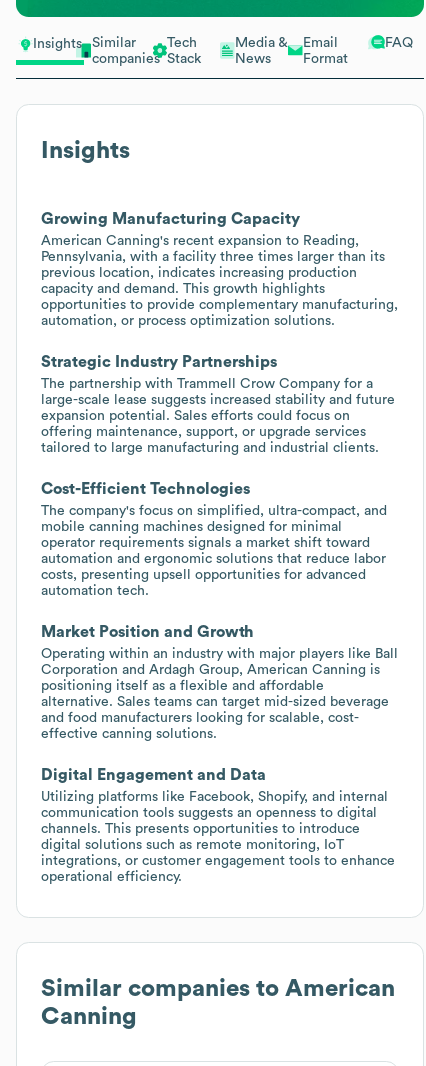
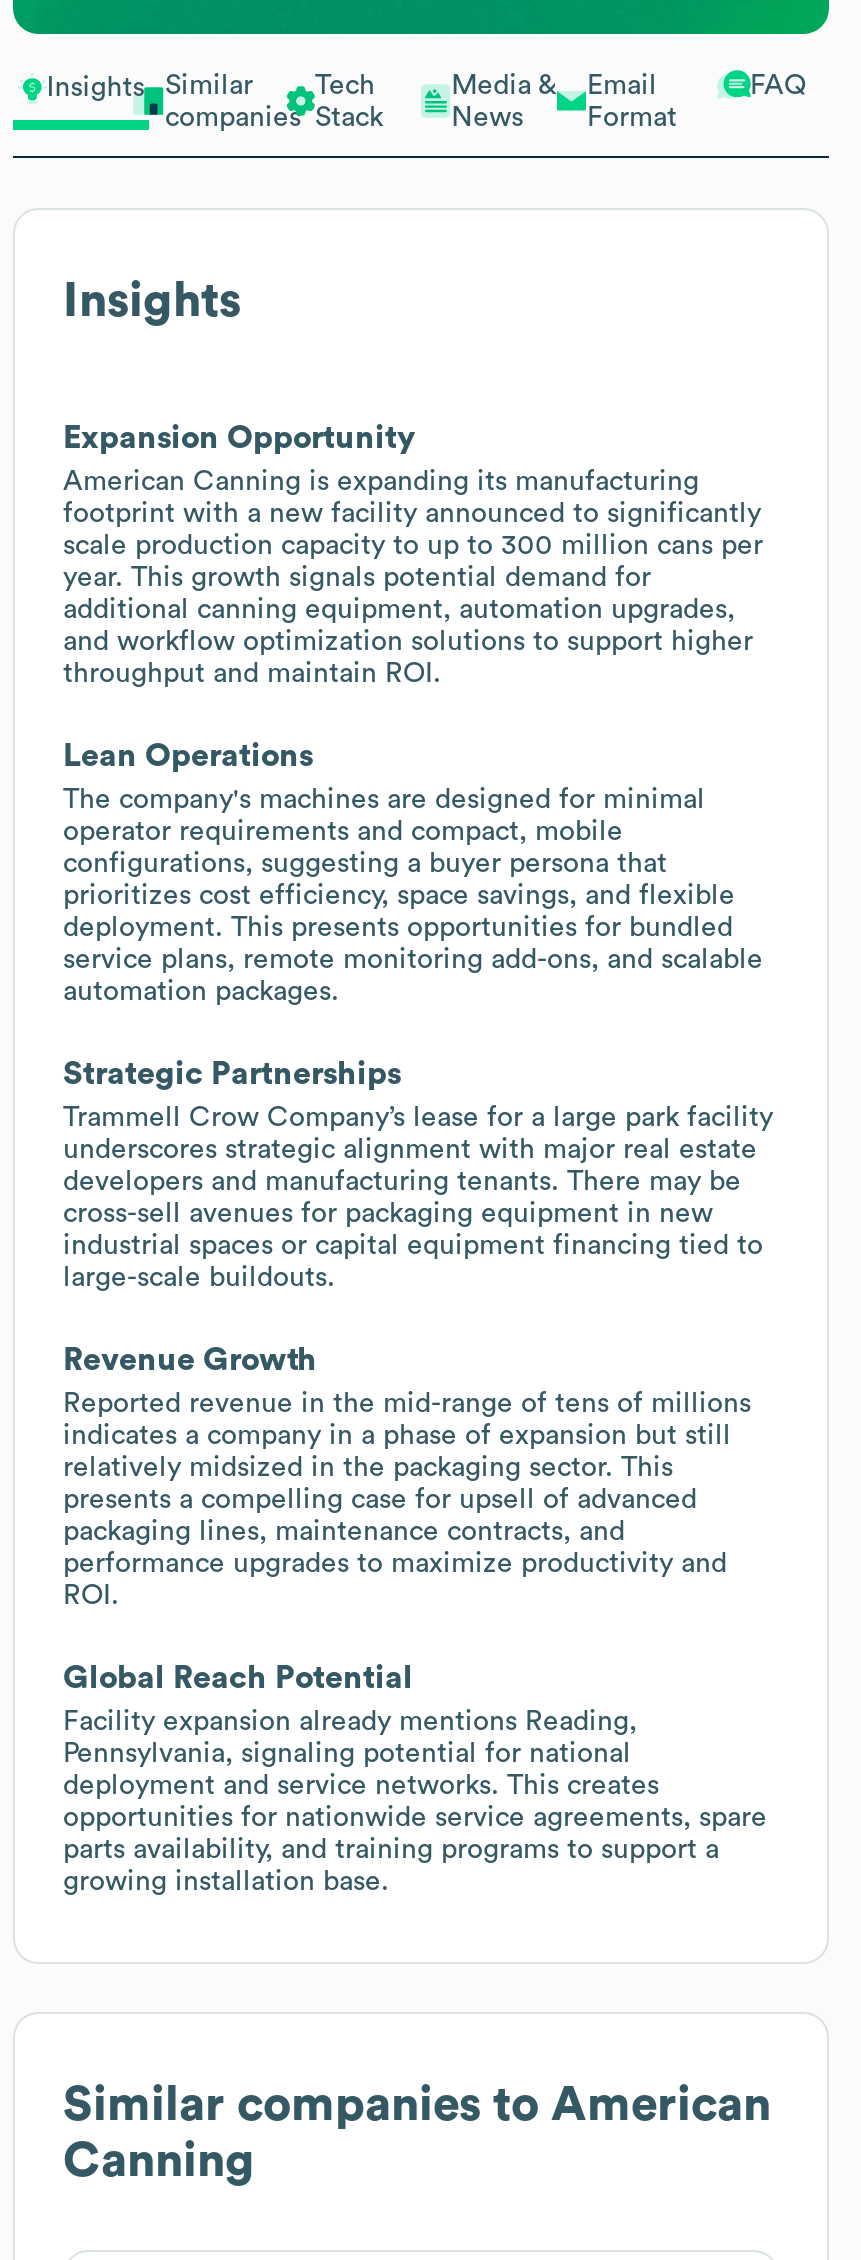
[41,211,398,328] Growing Manufacturing Capacity | American Canning's recent expansion to Reading, | Pennsylvania, with a facility three times larger than its | previous location, indicates increasing production | capacity and demand. This growth highlights | opportunities to provide complementary manufacturing, | automation, or process optimization solutions. -> [63,422,763,688] Expansion Opportunity | American Canning is expanding its manufacturing | footprint with a new facility announced to significantly | scale production capacity to up to 300 million cans per | year. This growth signals potential demand for | additional canning equipment, automation upgrades, | and workflow optimization solutions to support higher | throughput and maintain ROI.
[41,354,395,455] Strategic Industry Partnerships | The partnership with Trammell Crow Company for a | large-scale lease suggests increased stability and future | expansion potential. Sales efforts could focus on | offering maintenance, support, or upgrade services | tailored to large manufacturing and industrial clients. -> [63,740,763,1006] Lean Operations | The company's machines are designed for minimal | operator requirements and compact, mobile | configurations, suggesting a buyer persona that | prioritizes cost efficiency, space savings, and flexible | deployment. This presents opportunities for bundled | service plans, remote monitoring add-ons, and scalable | automation packages.
[41,481,387,598] Cost-Efficient Technologies | The company's focus on simplified, ultra-compact, and | mobile canning machines designed for minimal | operator requirements signals a market shift toward | automation and ergonomic solutions that reduce labor | costs, presenting upsell opportunities for advanced | automation tech. -> [63,1058,773,1292] Strategic Partnerships | Trammell Crow Company’s lease for a large park facility | underscores strategic alignment with major real estate | developers and manufacturing tenants. There may be | cross-sell avenues for packaging equipment in new | industrial spaces or capital equipment financing tied to | large-scale buildouts.
[41,624,398,741] Market Position and Growth | Operating within an industry with major players like Ball | Corporation and Ardagh Group, American Canning is | positioning itself as a flexible and affordable | alternative. Sales teams can target mid-sized beverage | and food manufacturers looking for scalable, cost- | effective canning solutions. -> [63,1344,751,1610] Revenue Growth | Reported revenue in the mid-range of tens of millions | indicates a company in a phase of expansion but still | relatively midsized in the packaging sector. This | presents a compelling case for upsell of advanced | packaging lines, maintenance contracts, and | performance upgrades to maximize productivity and | ROI.
[41,767,395,884] Digital Engagement and Data | Utilizing platforms like Facebook, Shopify, and internal | communication tools suggests an openness to digital | channels. This presents opportunities to introduce | digital solutions such as remote monitoring, IoT | integrations, or customer engagement tools to enhance | operational efficiency. -> [63,1662,767,1896] Global Reach Potential | Facility expansion already mentions Reading, | Pennsylvania, signaling potential for national | deployment and service networks. This creates | opportunities for nationwide service agreements, spare | parts availability, and training programs to support a | growing installation base.

